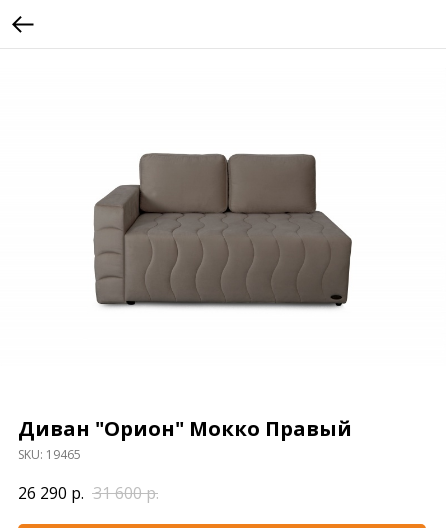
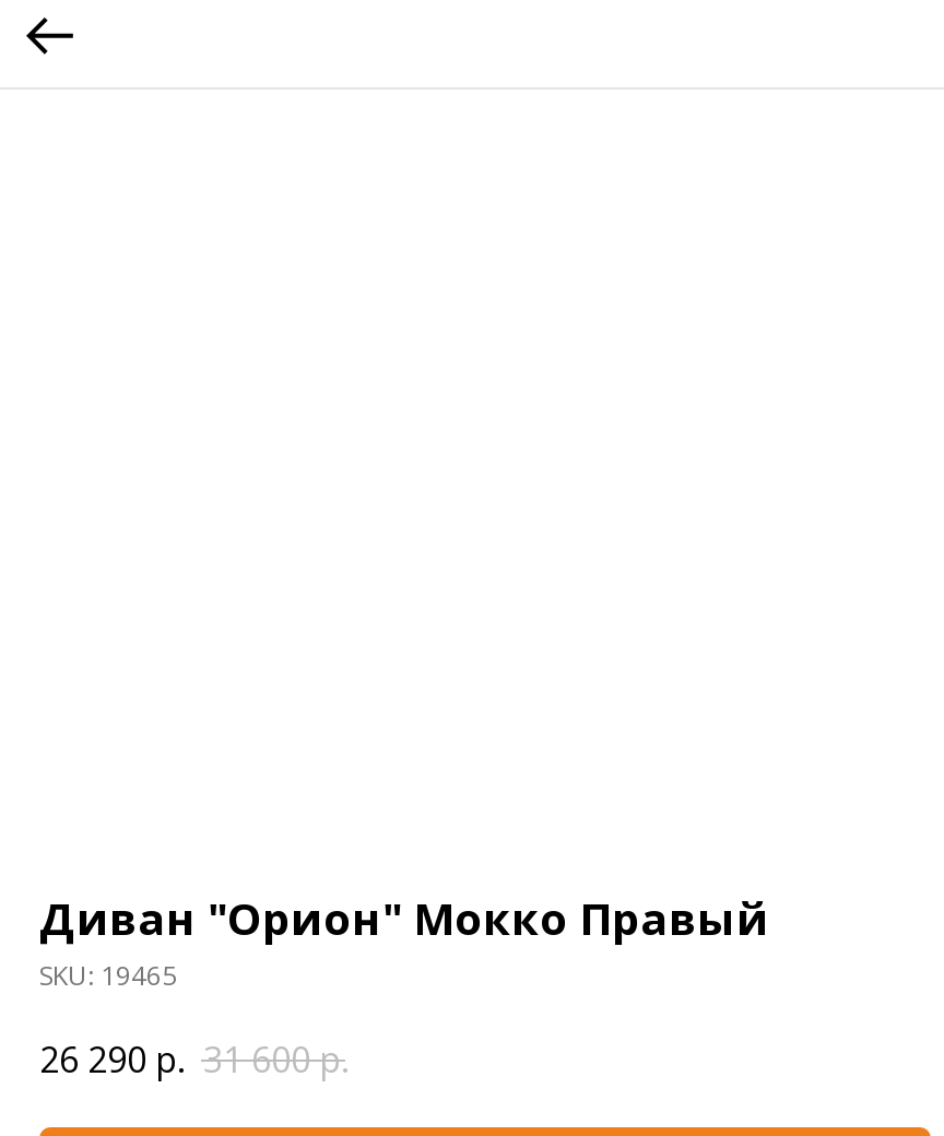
[92,152,353,309] [image] -> none

